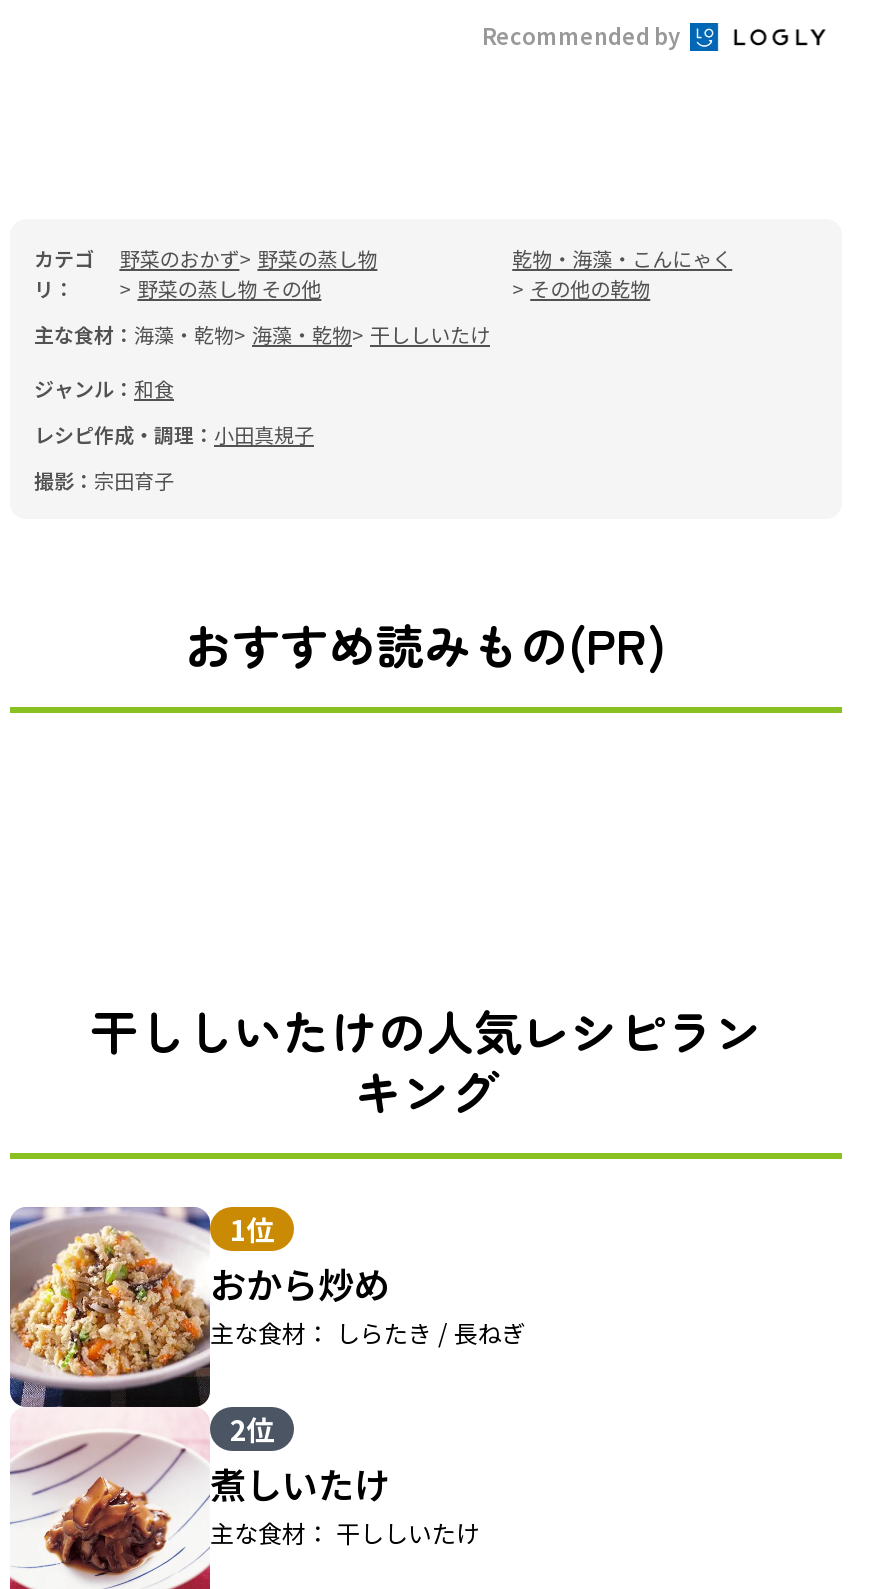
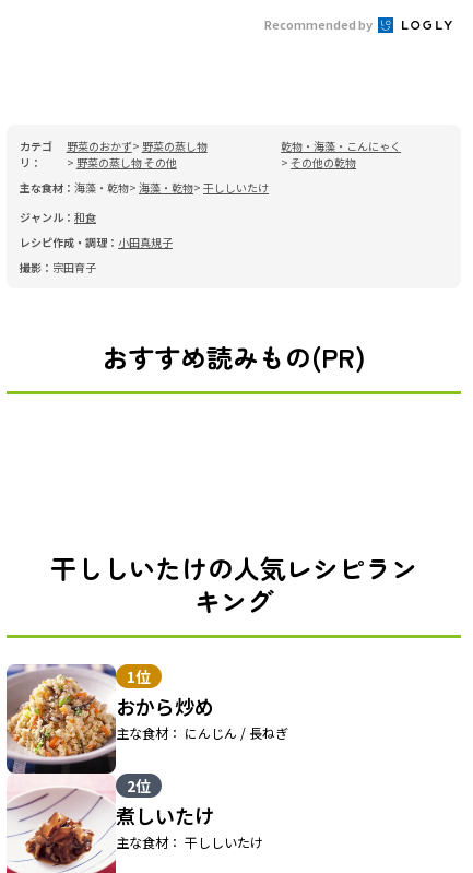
[210,1315,526,1349] 主な食材： しらたき / 長ねぎ -> [116,724,288,742] 主な食材： にんじん / 長ねぎ

